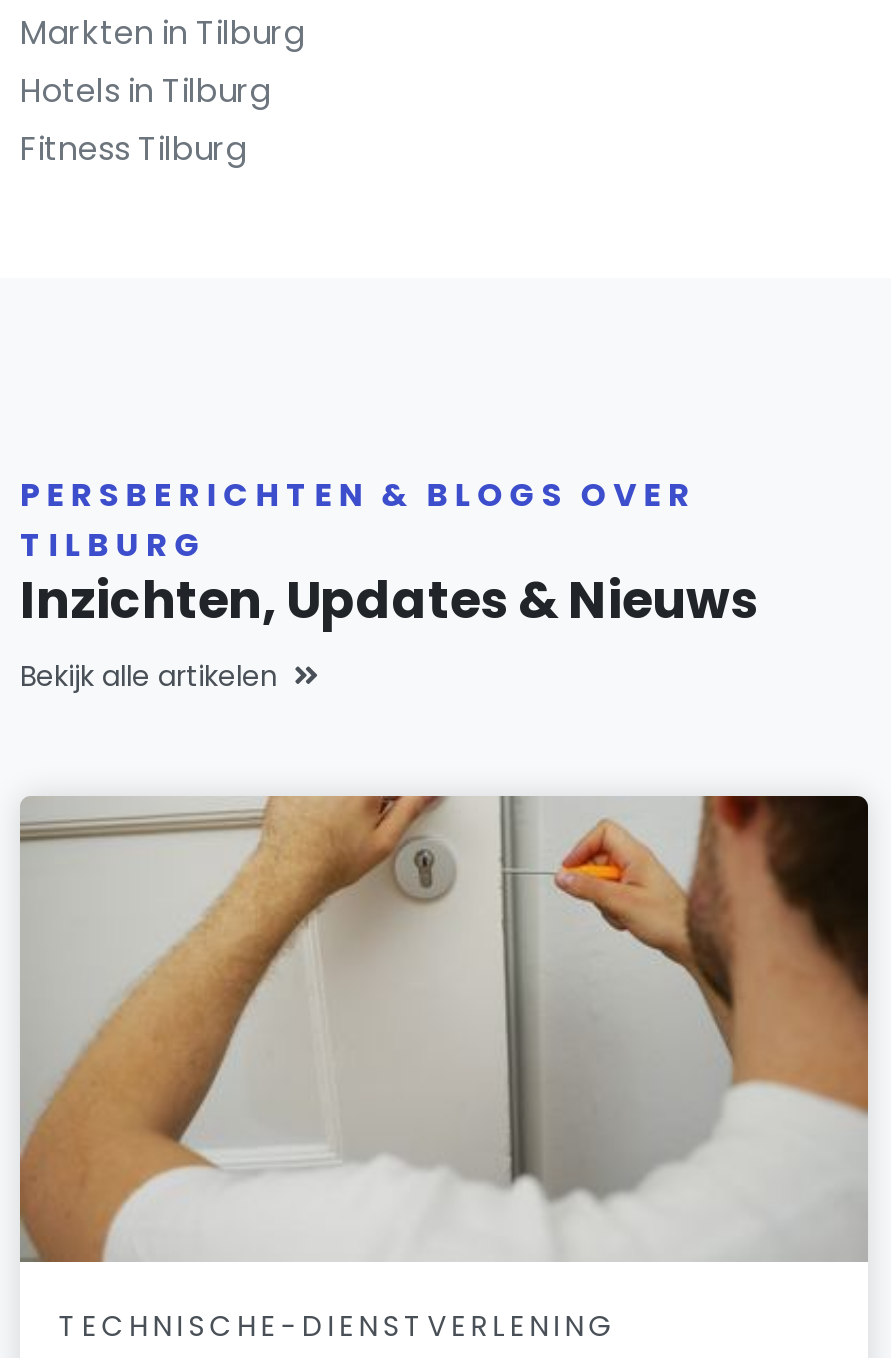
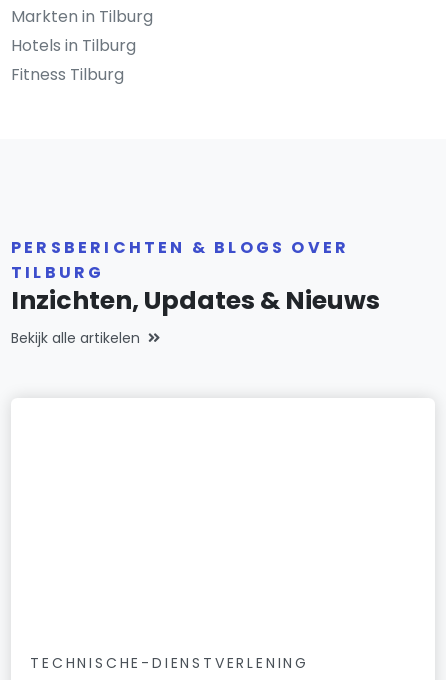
[18,794,870,1264] [image] -> none

